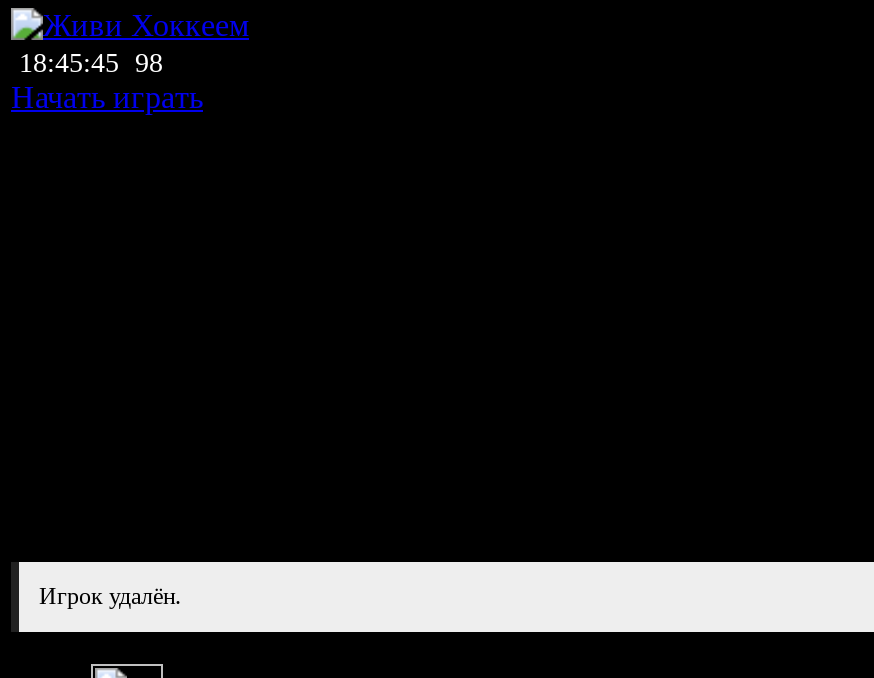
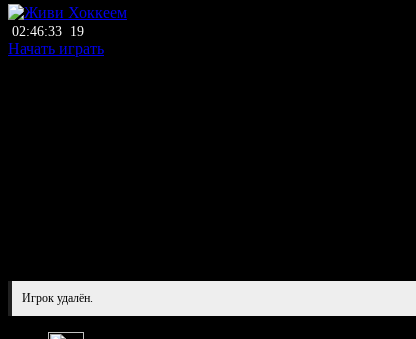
[19,48,163,78] 18:45:45 98 -> [12,24,84,39] 02:46:33 19

